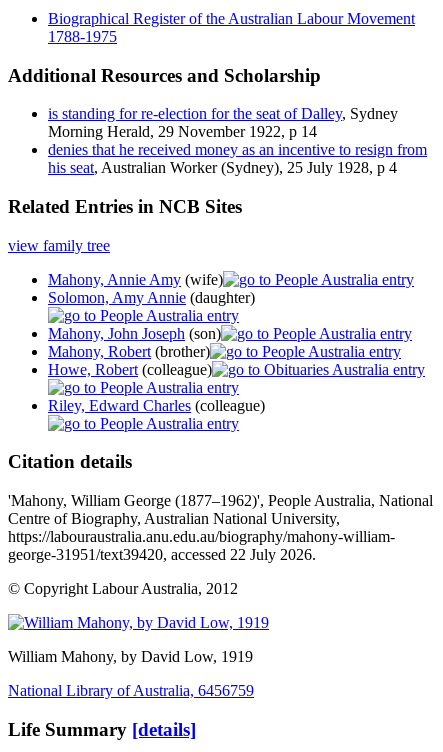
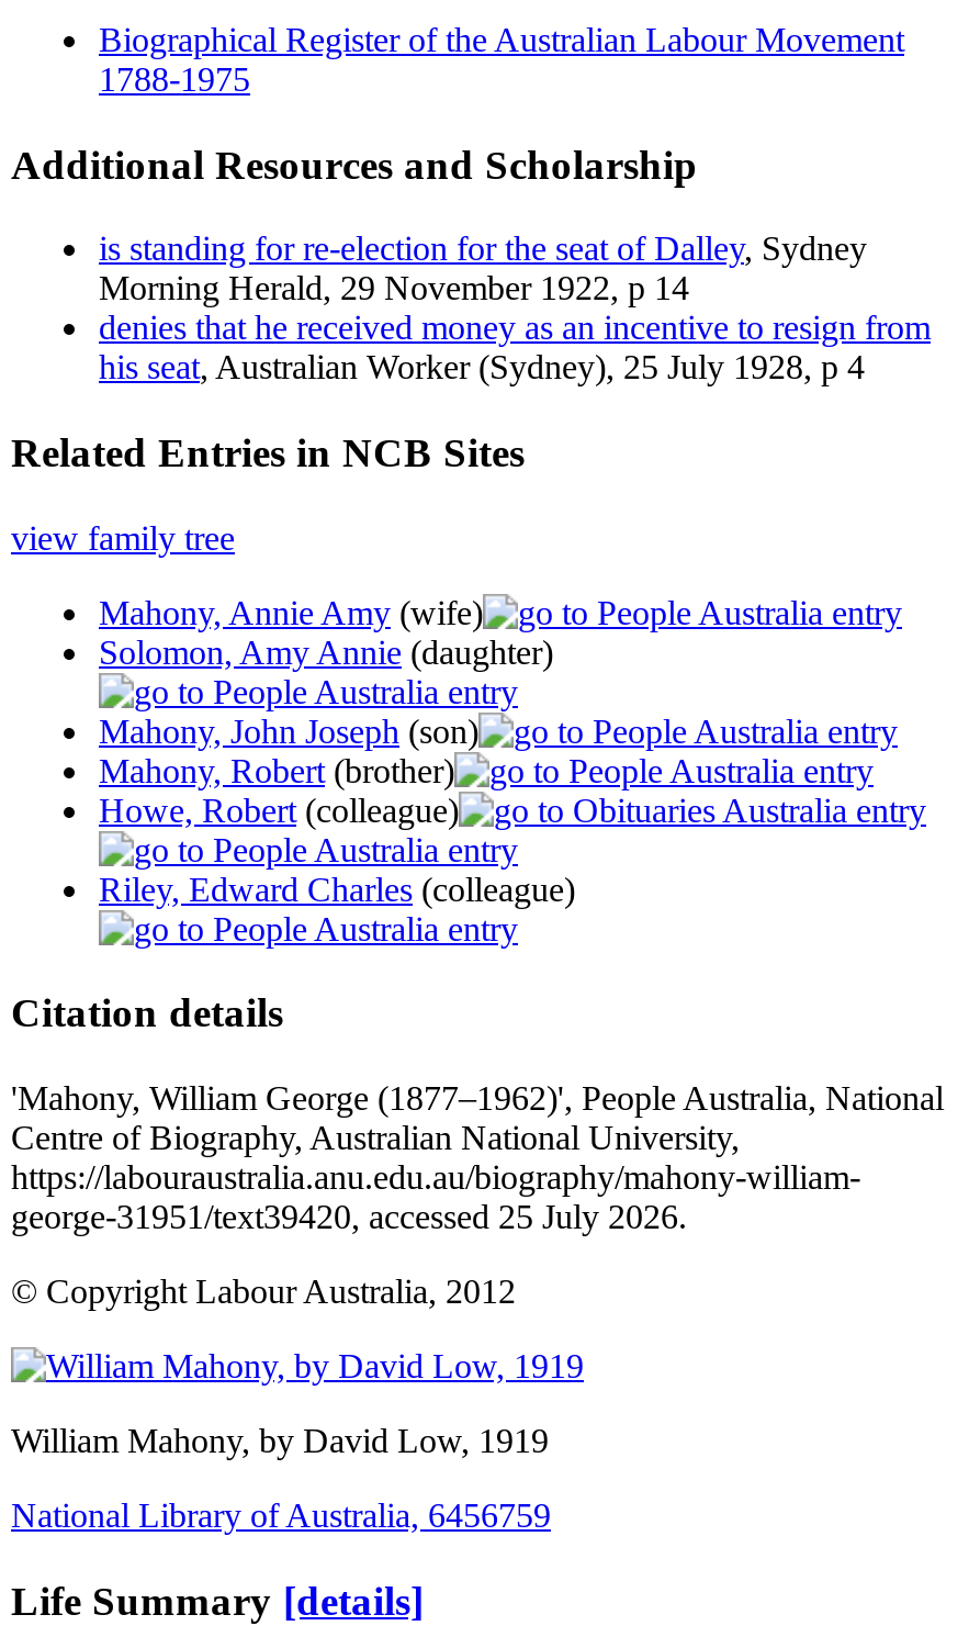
[8,546,316,563] george-31951/text39420, accessed 22 July 2026. -> [11,1198,687,1235] george-31951/text39420, accessed 25 July 2026.

